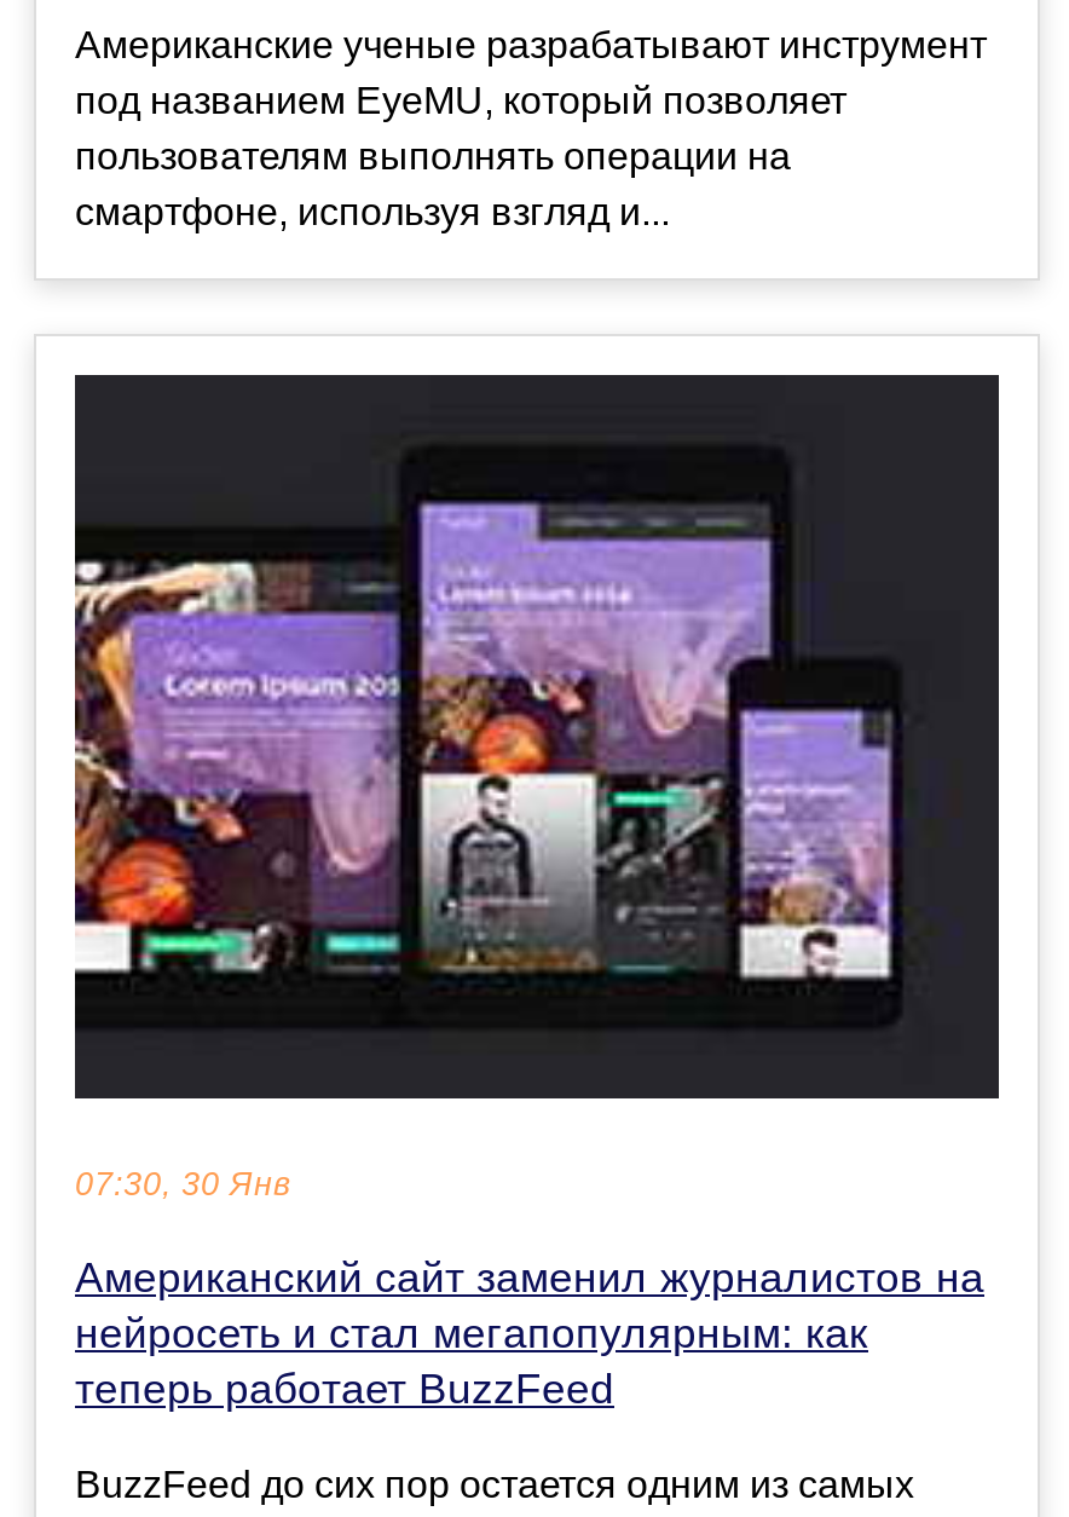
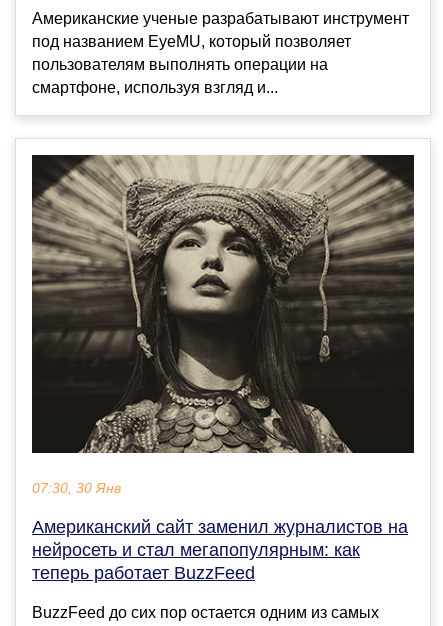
[73,374,999,1100] [image] -> [31,154,415,453] [image]

